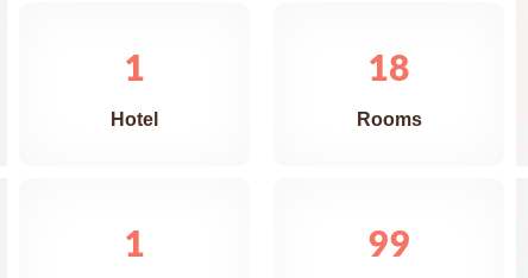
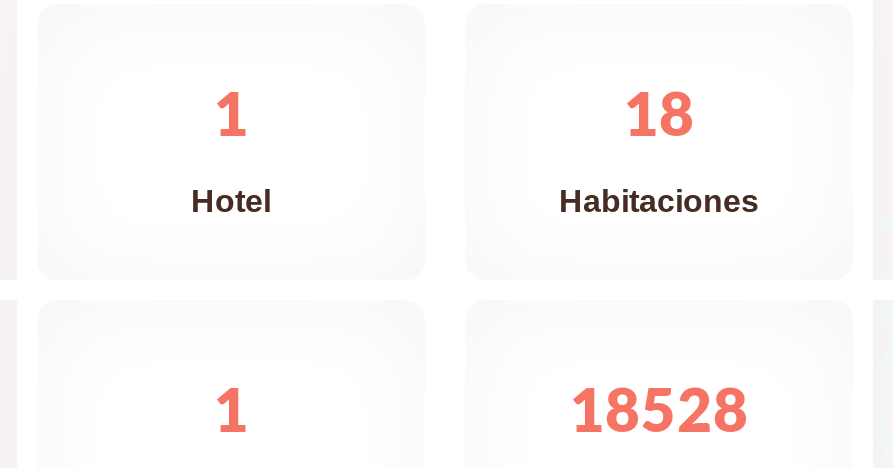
[356,109,422,129] Rooms -> [559,184,759,218] Habitaciones
[367,221,410,264] 99 -> [569,372,749,444] 18528

